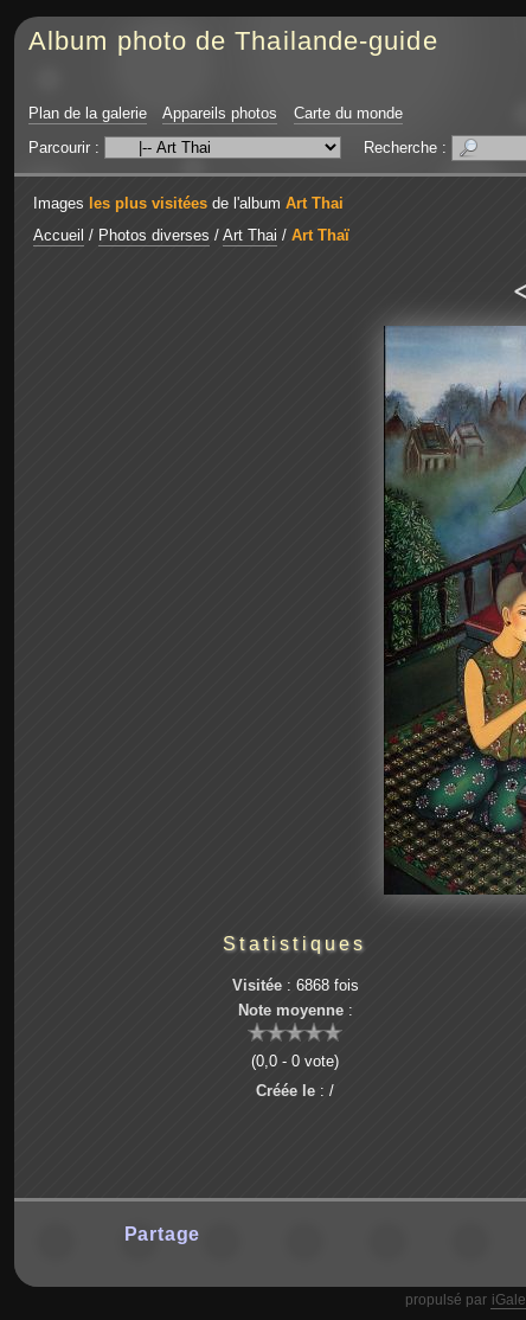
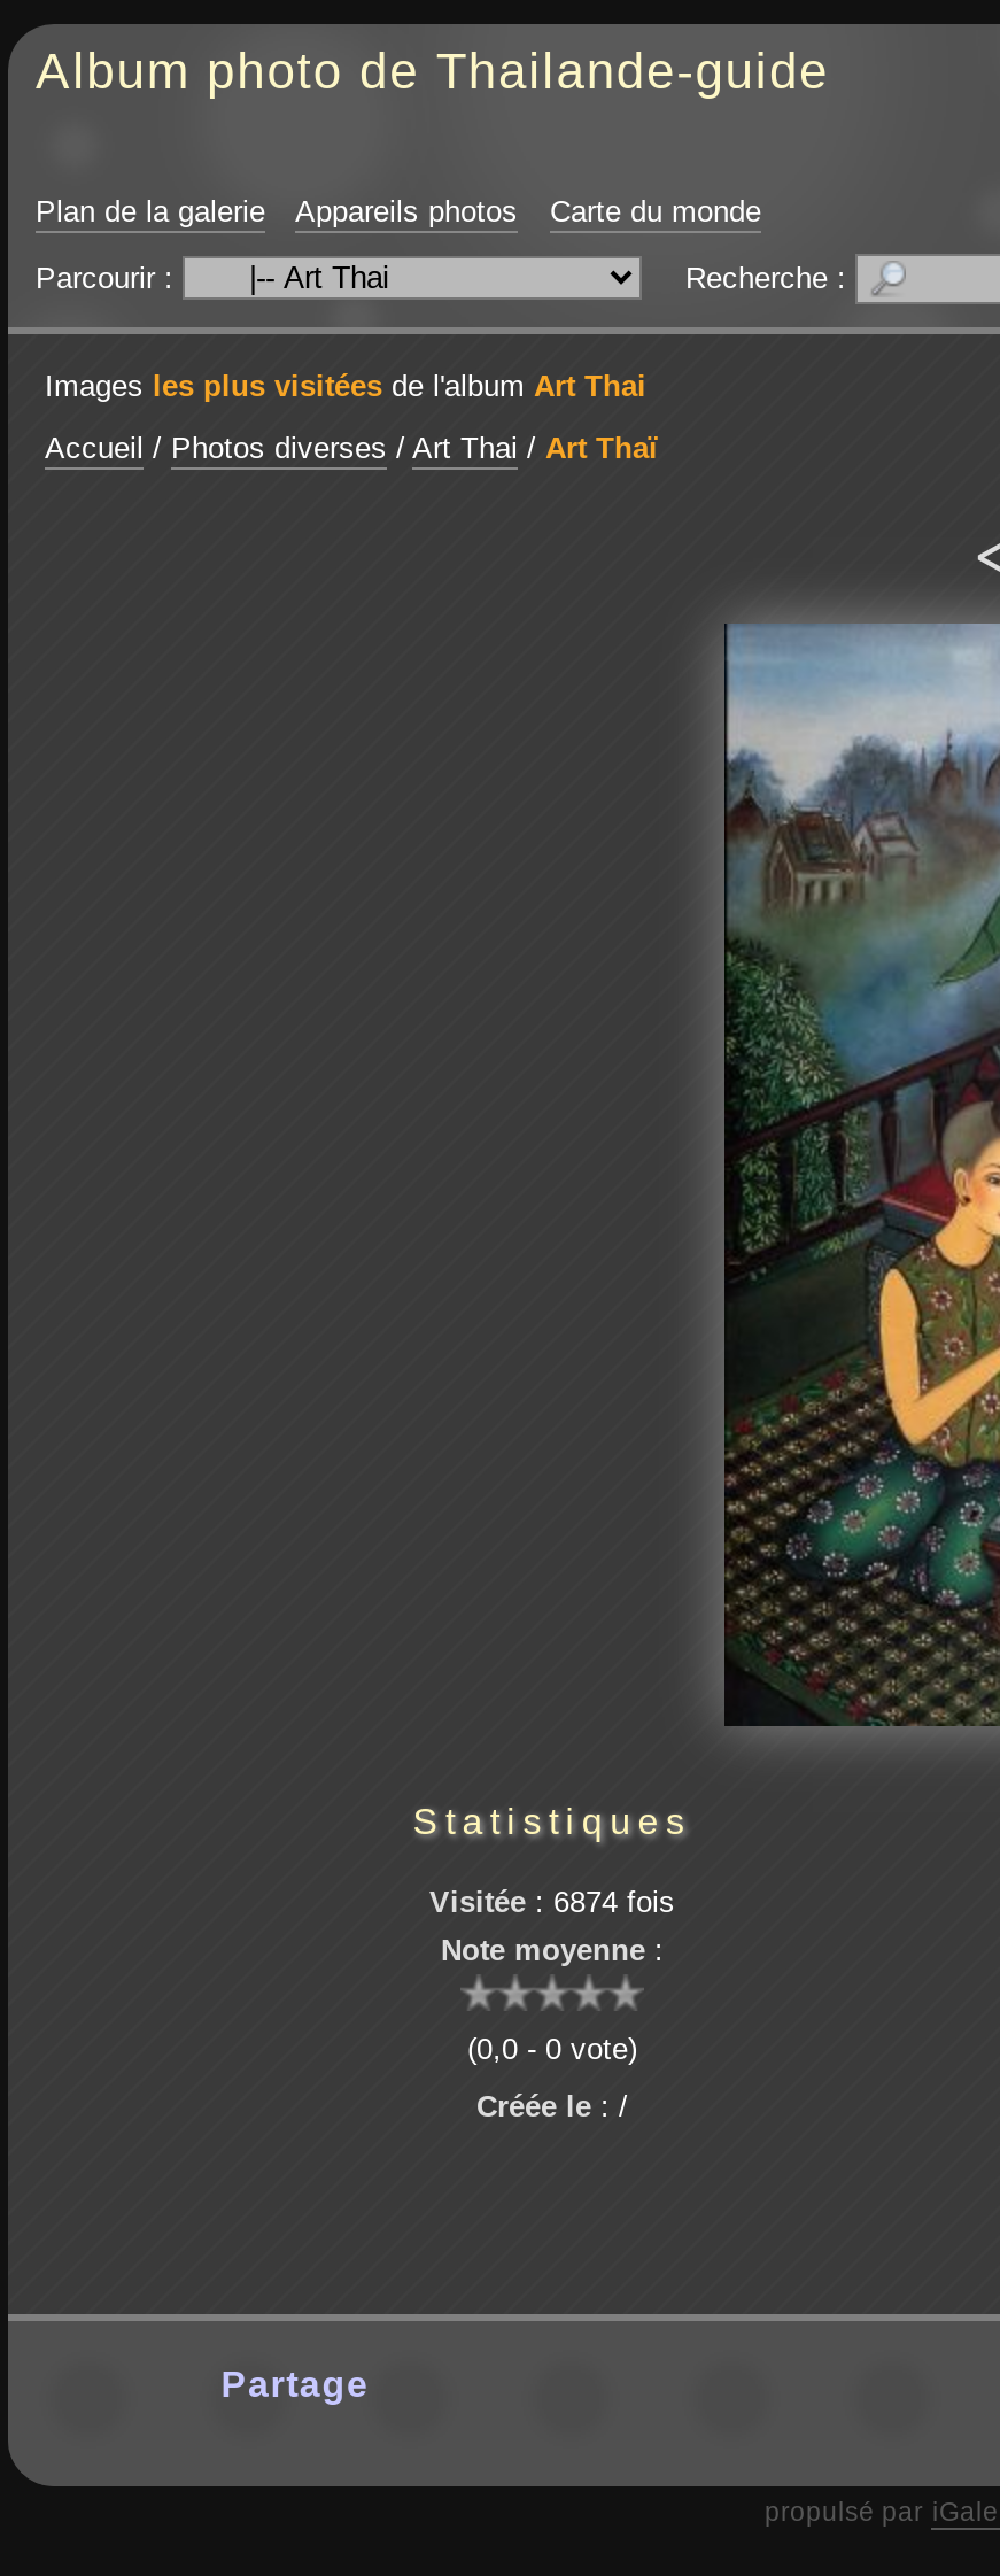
[232,976,358,994] Visitée: 6868 fois -> [429,1885,675,1919] Visitée: 6874 fois

